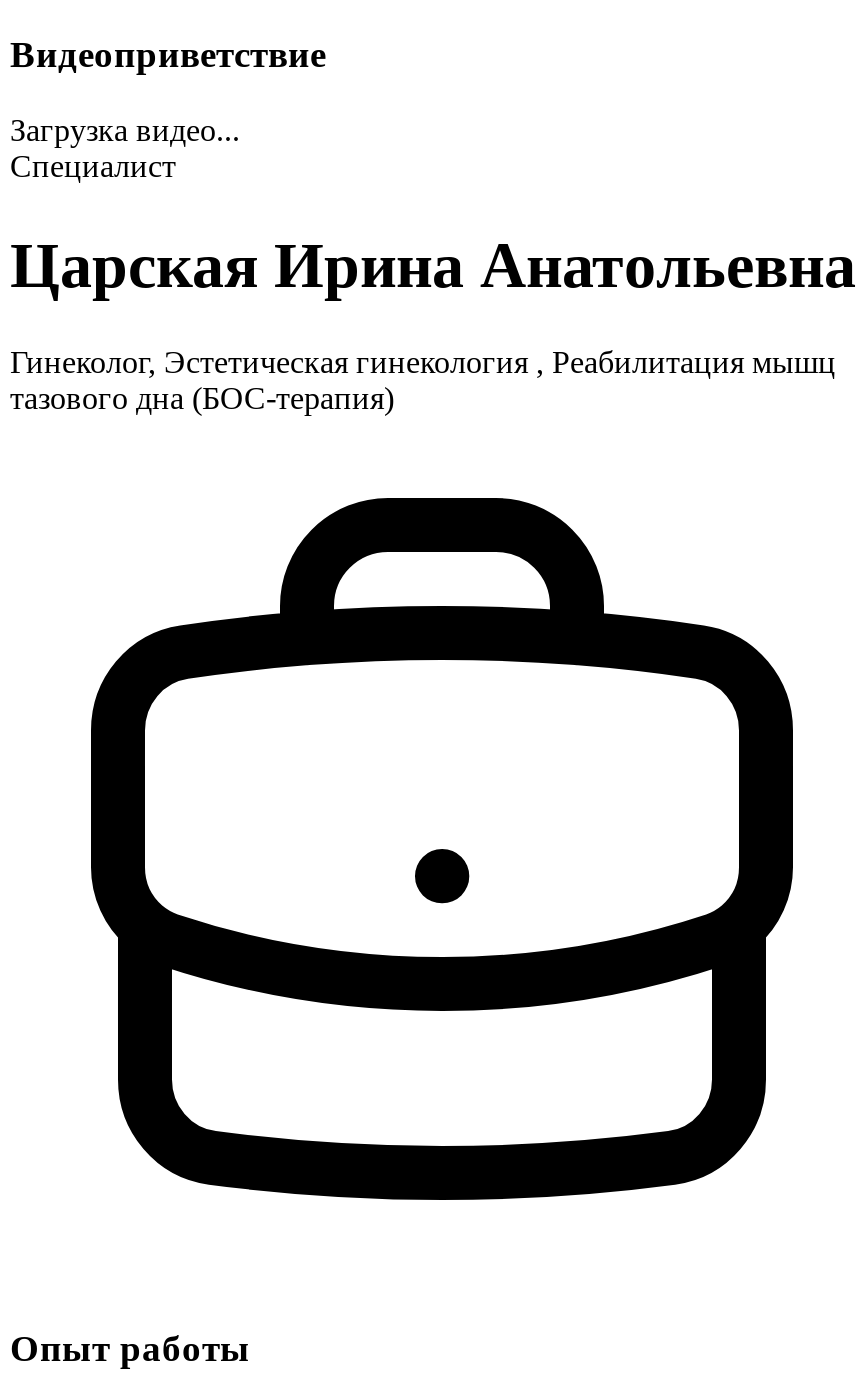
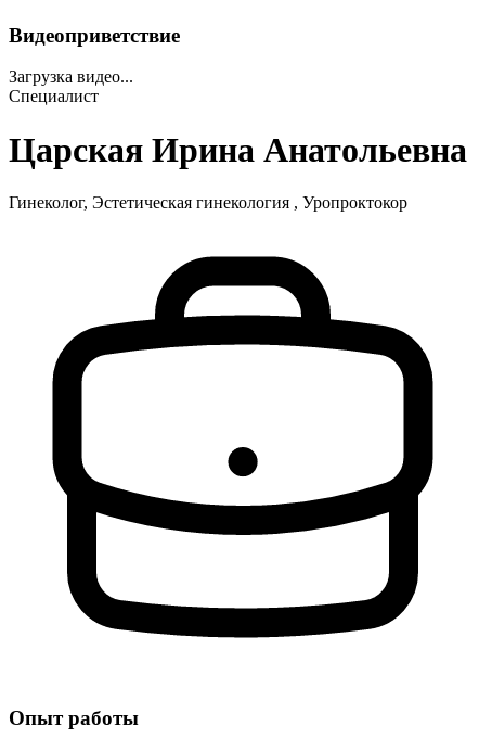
[10,346,836,416] Гинеколог, Эстетическая гинекология , Реабилитация мышц | тазового дна (БОС-терапия) -> [9,193,407,212] Гинеколог, Эстетическая гинекология , Уропроктокор

